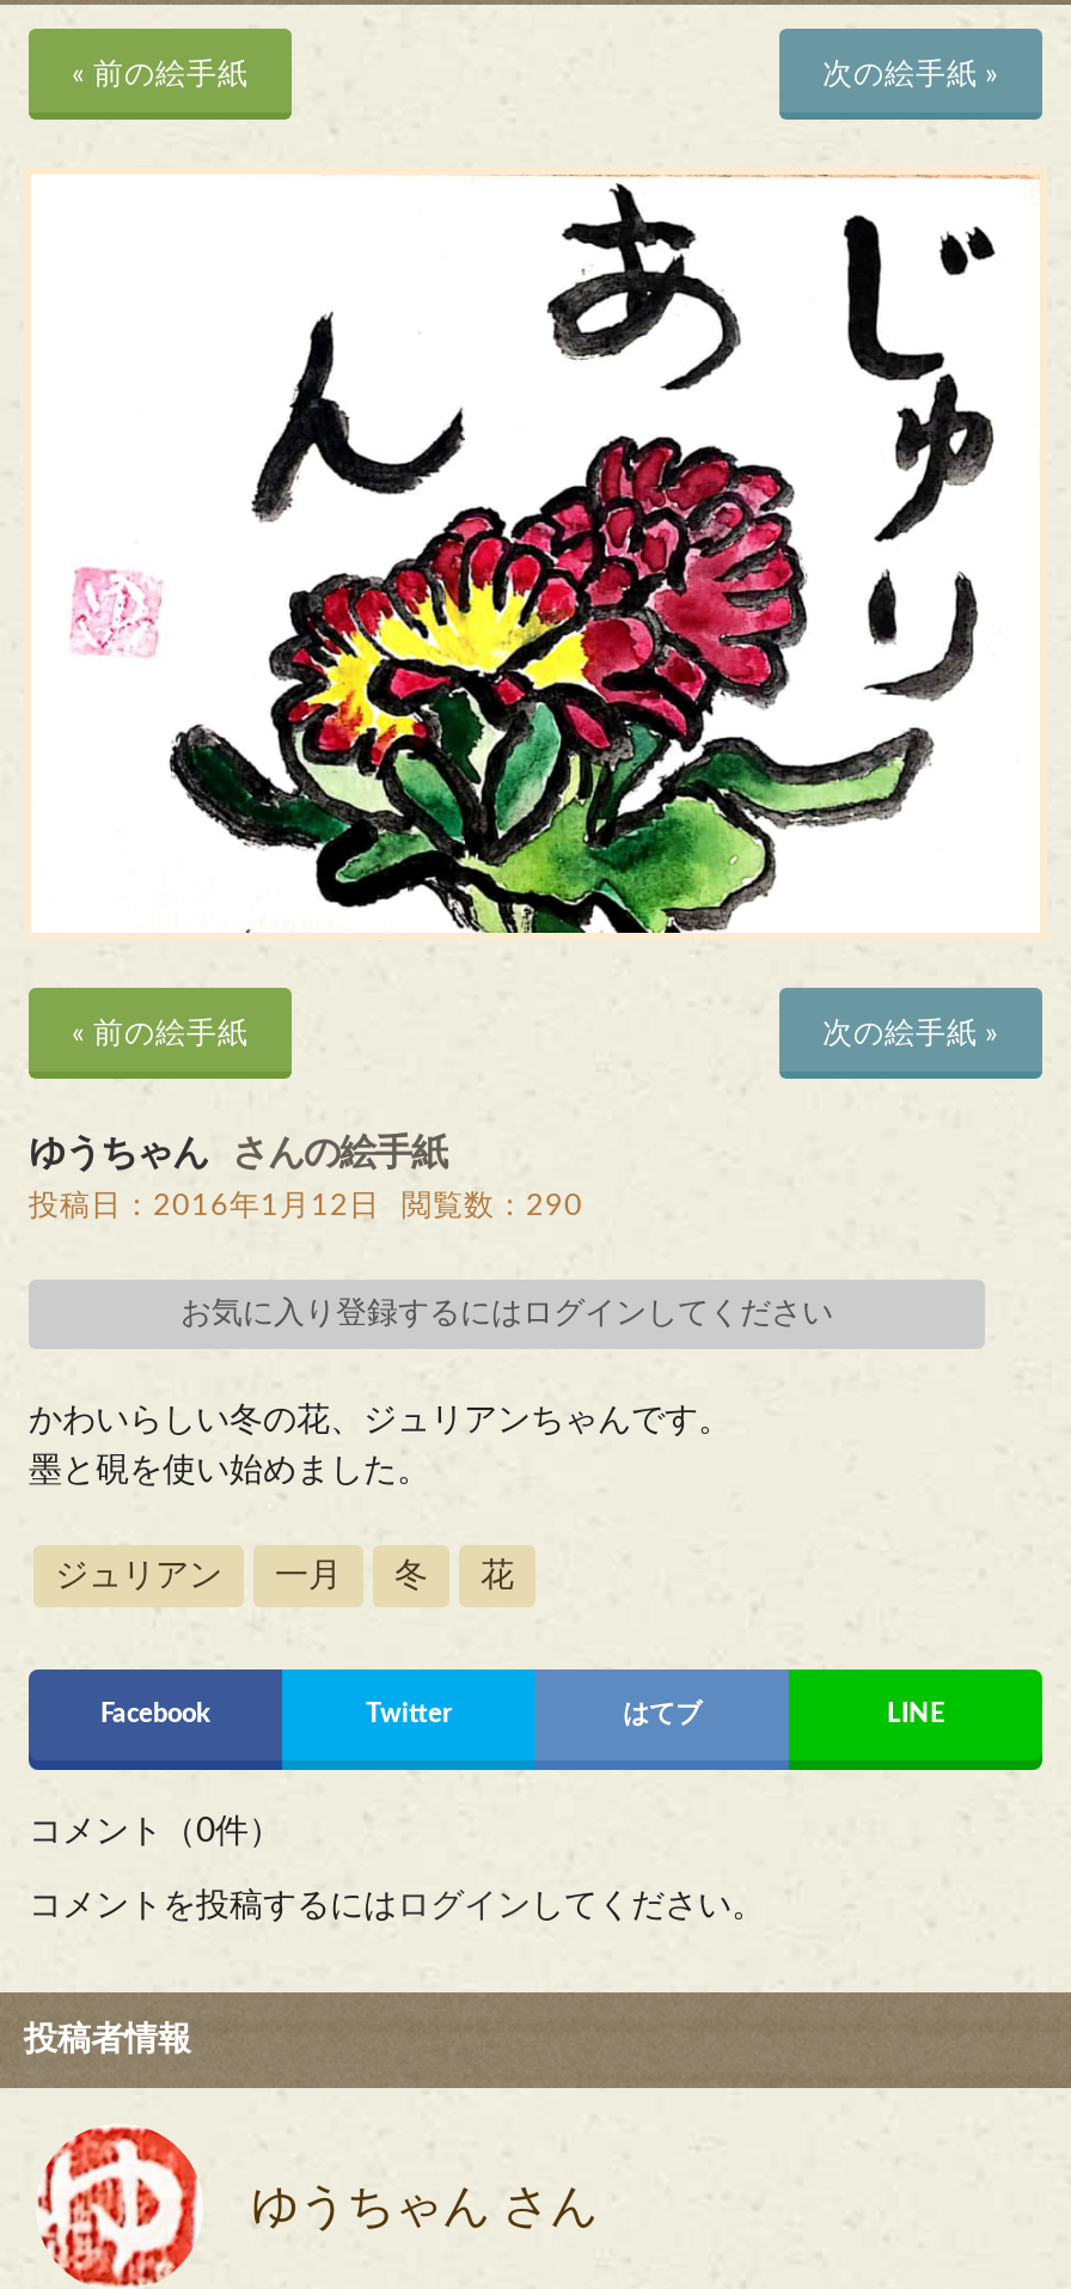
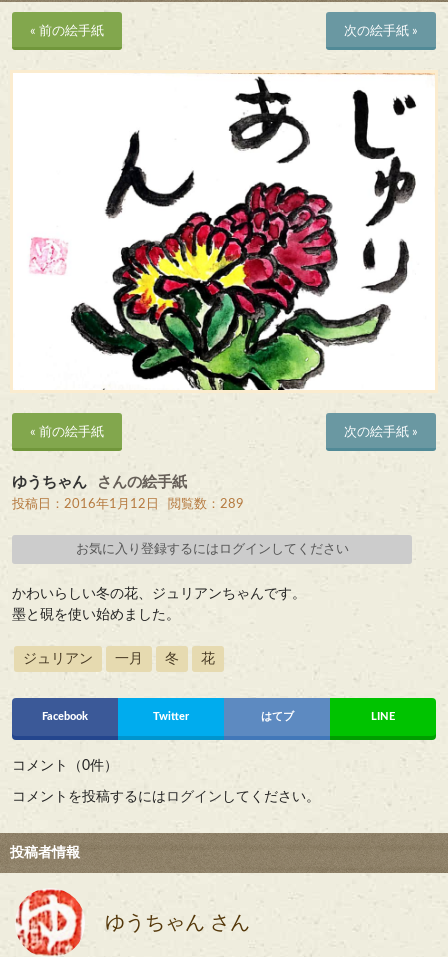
[29,1192,583,1221] 投稿日：2016年1月12日 閲覧数：290 -> [12,498,244,510] 投稿日：2016年1月12日 閲覧数：289

